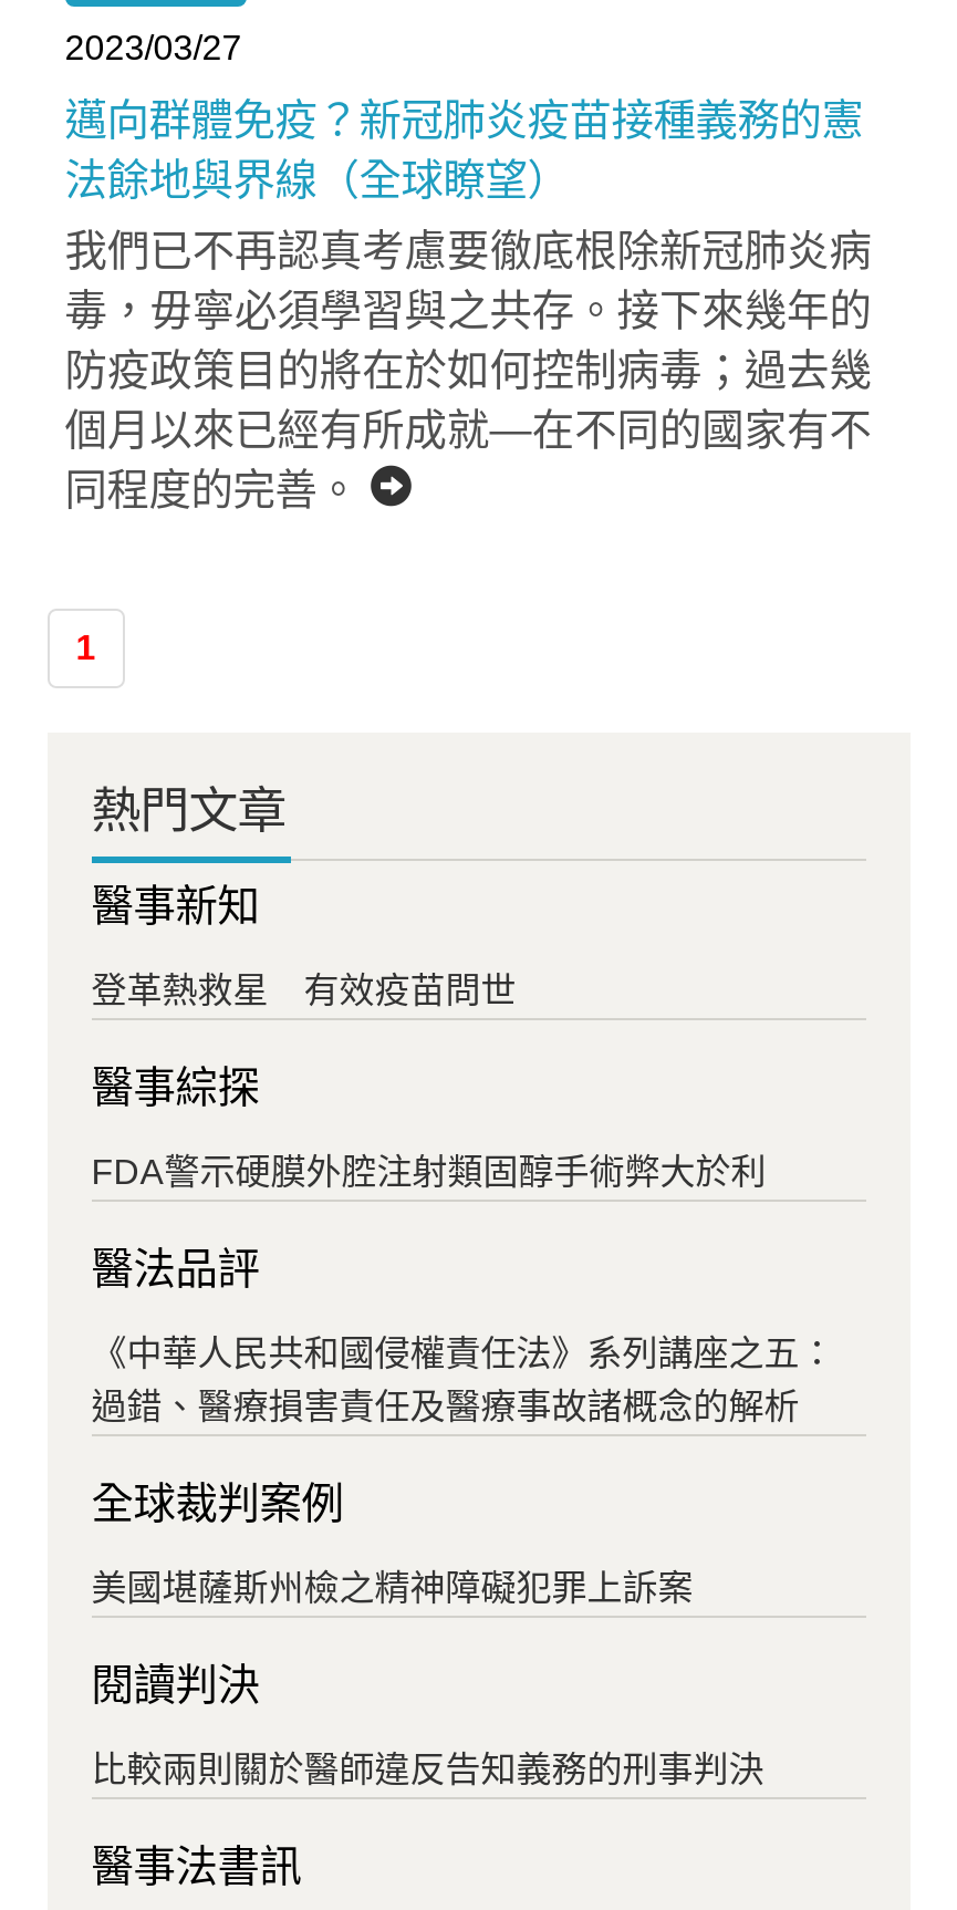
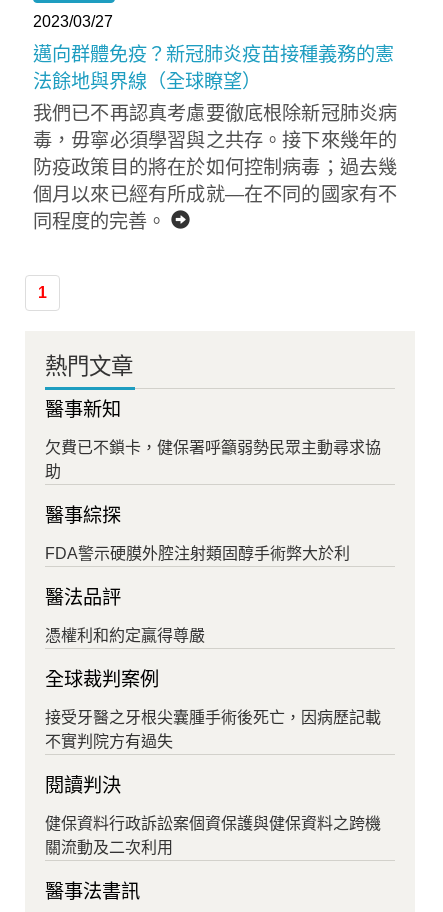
[91,972,516,1009] 登革熱救星 有效疫苗問世 -> [45,439,381,480] 欠費已不鎖卡，健保署呼籲弱勢民眾主動尋求協 | 助
[91,1335,835,1425] 《中華人民共和國侵權責任法》系列講座之五： | 過錯、醫療損害責任及醫療事故諸概念的解析 -> [45,627,205,644] 憑權利和約定贏得尊嚴
[91,1569,693,1607] 美國堪薩斯州檢之精神障礙犯罪上訴案 -> [45,709,381,750] 接受牙醫之牙根尖囊腫手術後死亡，因病歷記載 | 不實判院方有過失
[91,1751,764,1788] 比較兩則關於醫師違反告知義務的刑事判決 -> [45,815,381,856] 健保資料行政訴訟案個資保護與健保資料之跨機 | 關流動及二次利用

